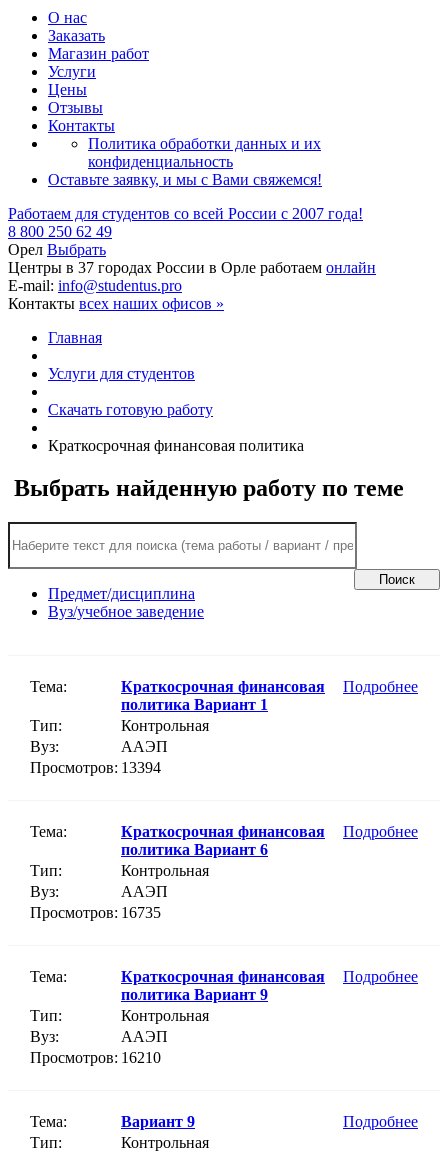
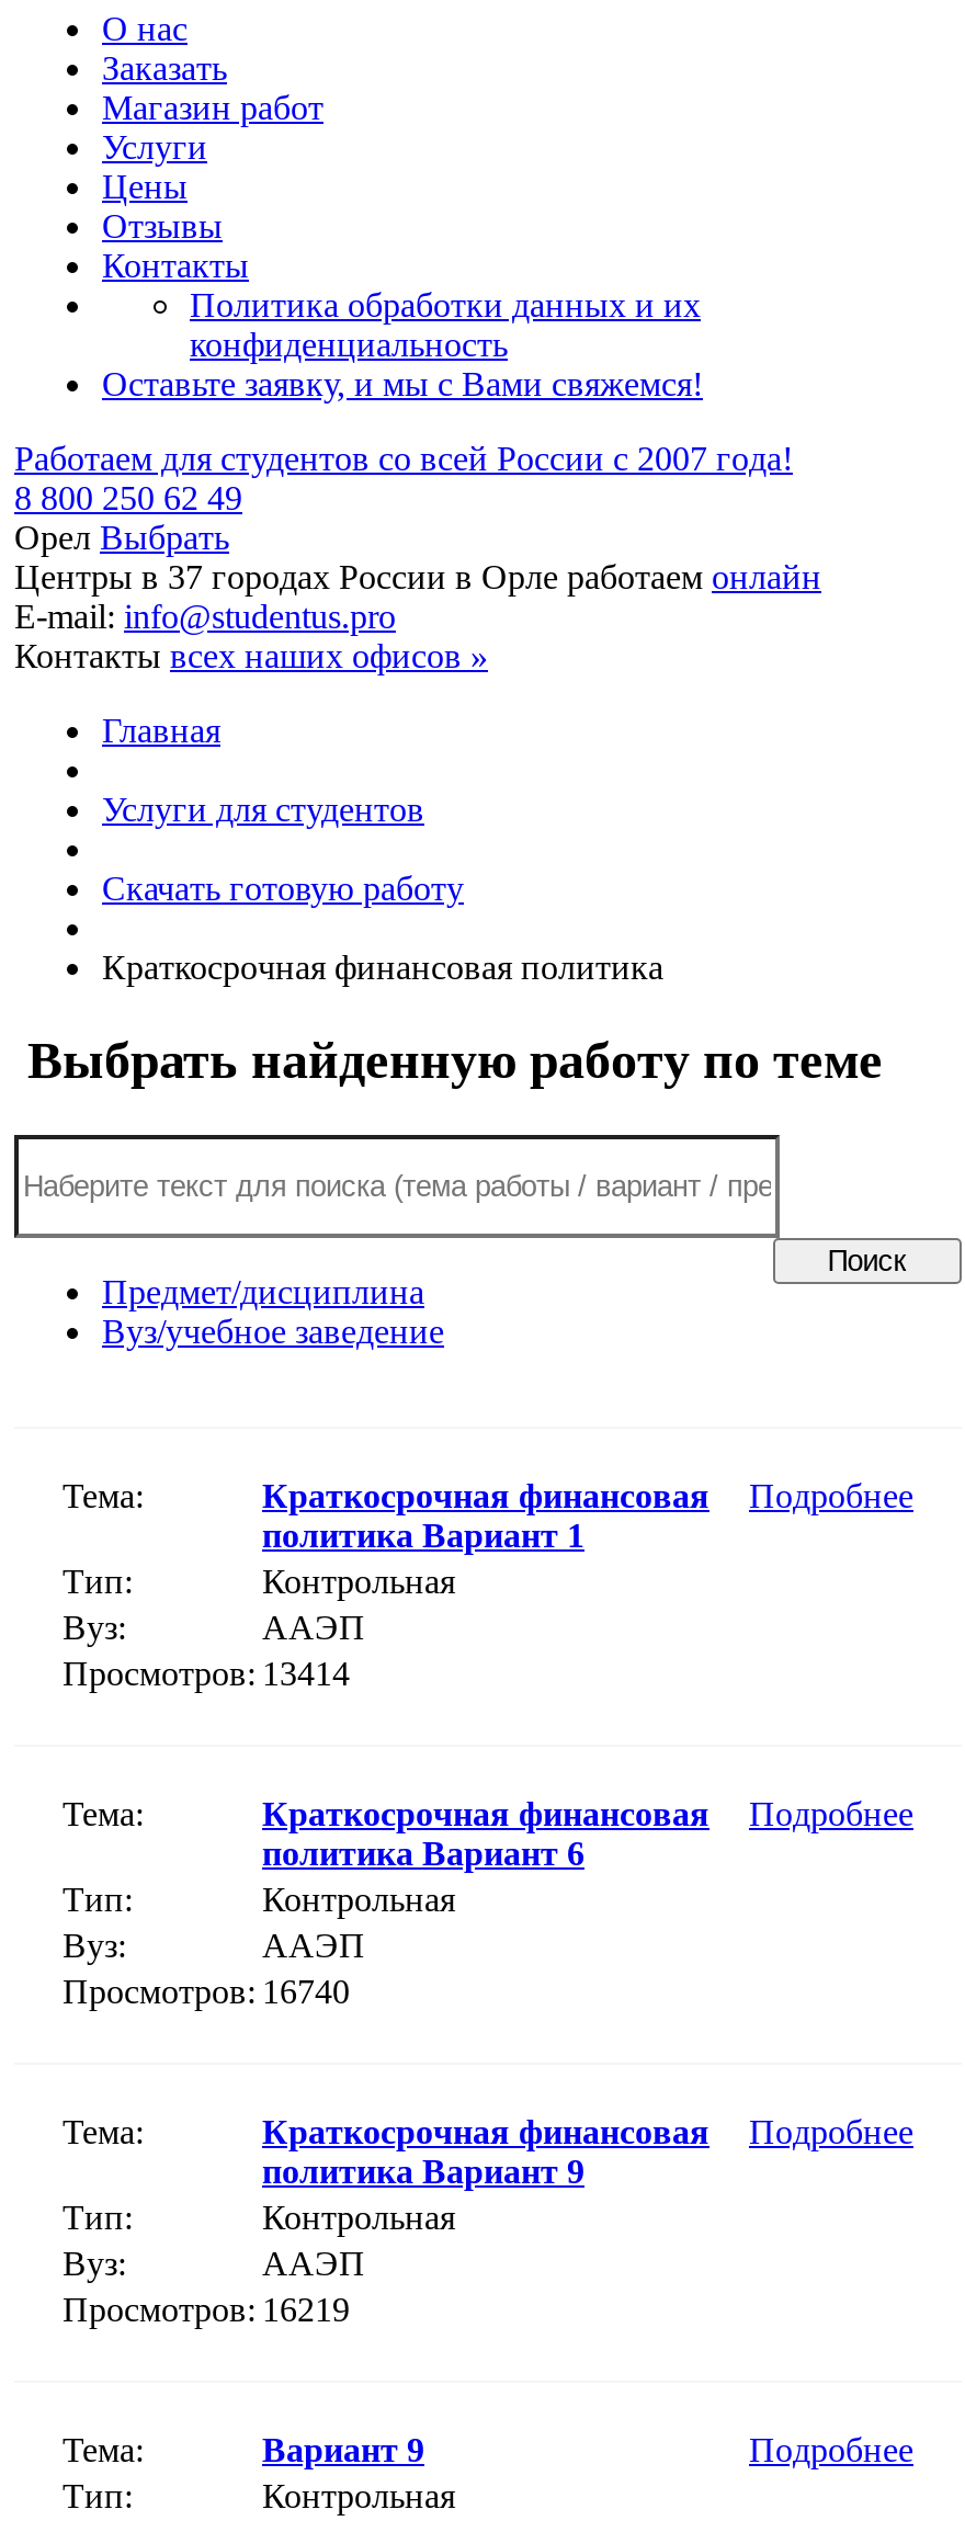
[30,759,161,776] Просмотров: 13394 -> [63,1654,350,1692] Просмотров: 13414
[30,904,161,921] Просмотров: 16735 -> [63,1972,350,2010] Просмотров: 16740
[30,1049,161,1066] Просмотров: 16210 -> [63,2290,350,2328] Просмотров: 16219

